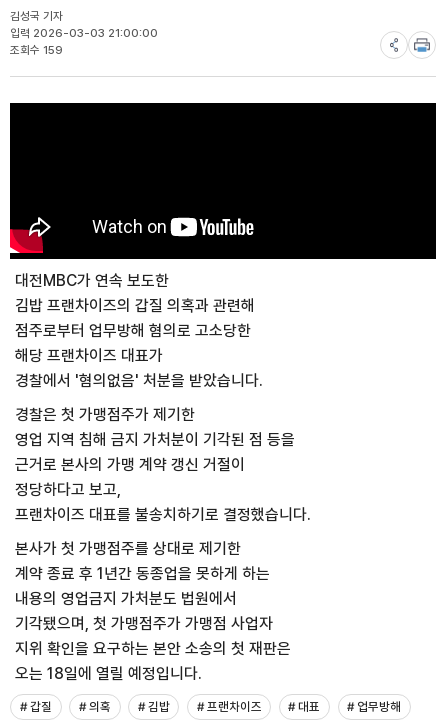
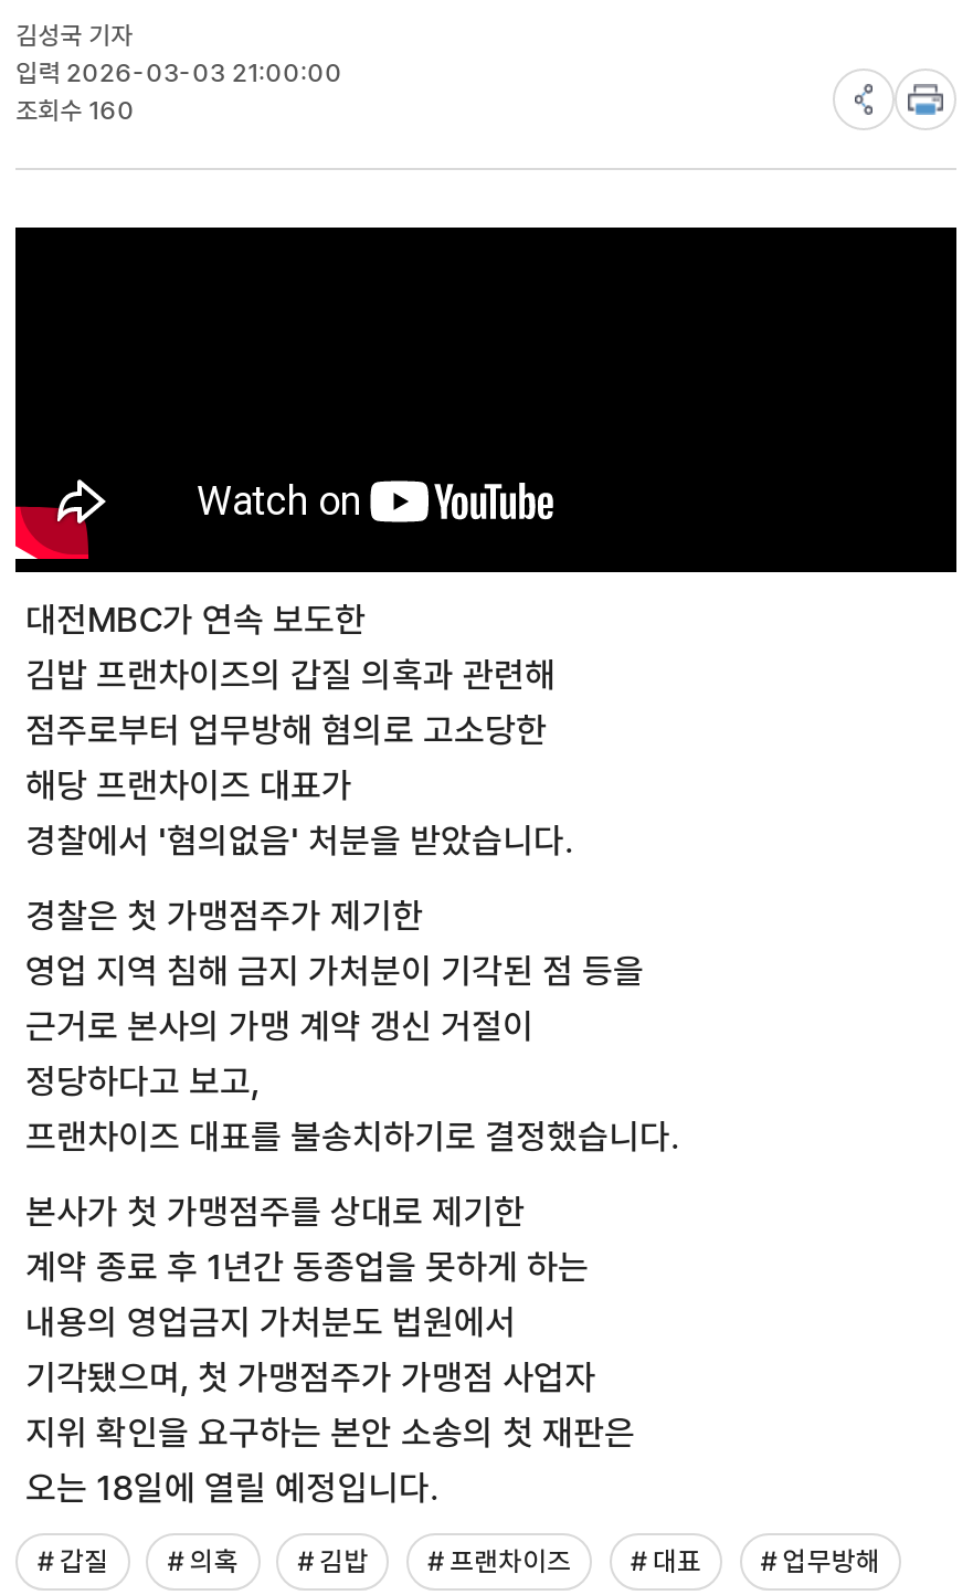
[10,43,63,57] 조회수 159 -> [16,94,135,125] 조회수 160

